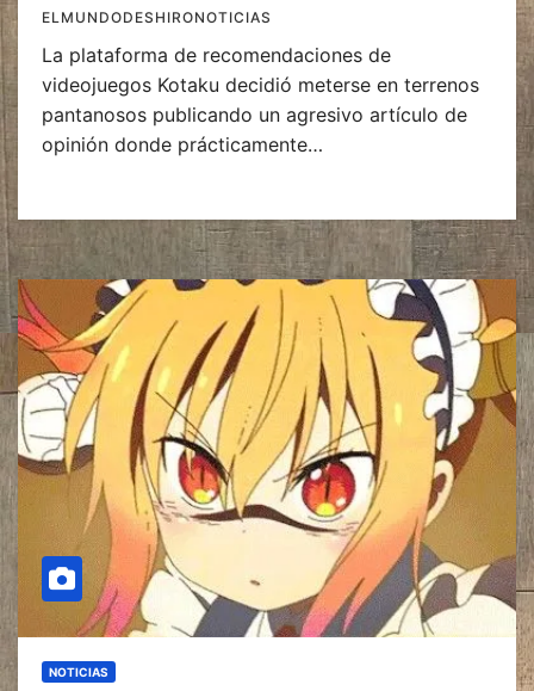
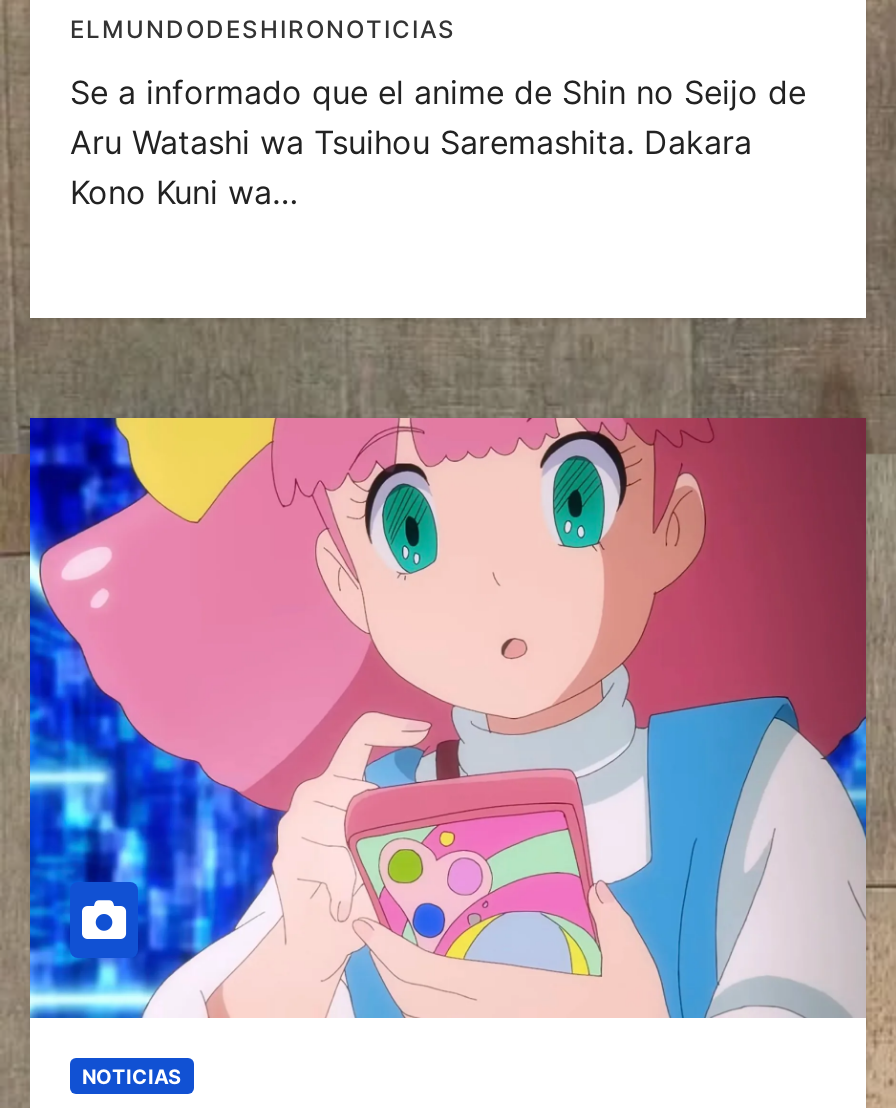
[42,43,479,157] La plataforma de recomendaciones de | videojuegos Kotaku decidió meterse en terrenos | pantanosos publicando un agresivo artículo de | opinión donde prácticamente… -> [70,73,806,213] Se a informado que el anime de Shin no Seijo de | Aru Watashi wa Tsuihou Saremashita. Dakara | Kono Kuni wa…
[4,254,530,638] [image] -> [6,416,890,1020] [image]

